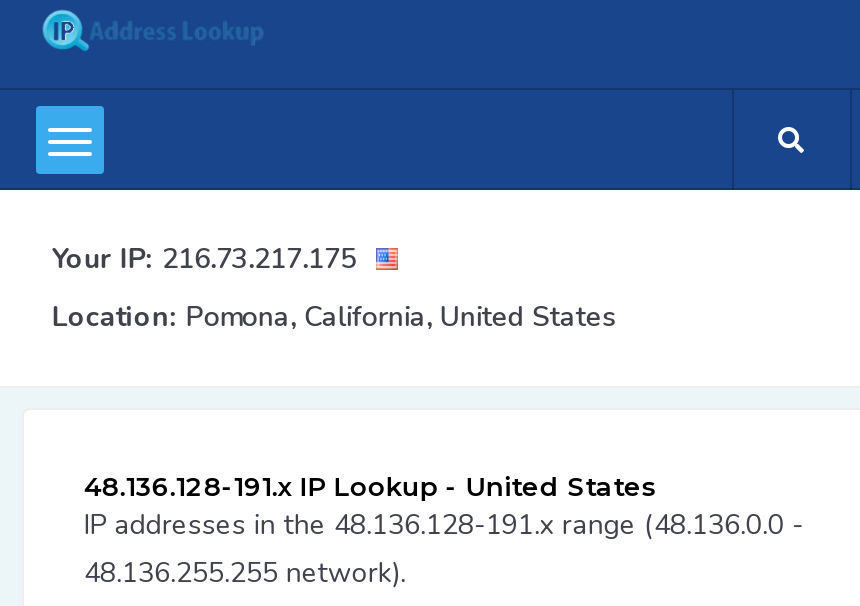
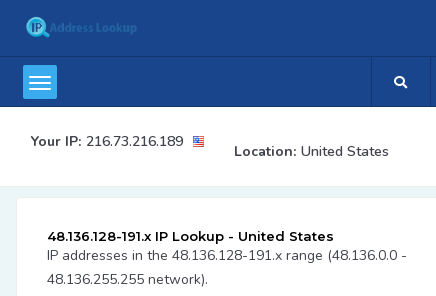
[52,240,616,336] Your IP: 216.73.217.175 | Location: Pomona, California, United States -> [31,132,389,161] Your IP: 216.73.216.189 | Location: United States

